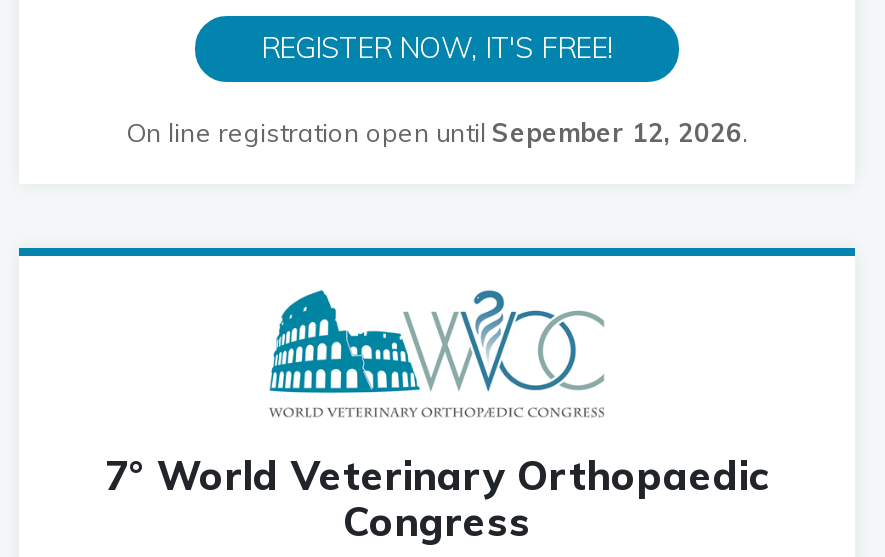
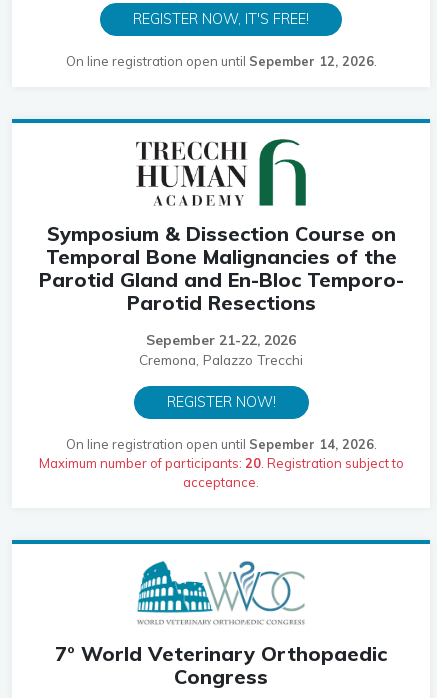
none -> [38,138,403,490] [image] | Symposium & Dissection Course on | Temporal Bone Malignancies of the | Parotid Gland and En-Bloc Temporo- | Parotid Resections | Sepember 21-22, 2026 | Cremona, Palazzo Trecchi | REGISTER NOW! | On line registration open until Sepember 14, 2026. | Maximum number of participants: 20. Registration subject to | acceptance.
none -> [135,141,247,206] [image]

